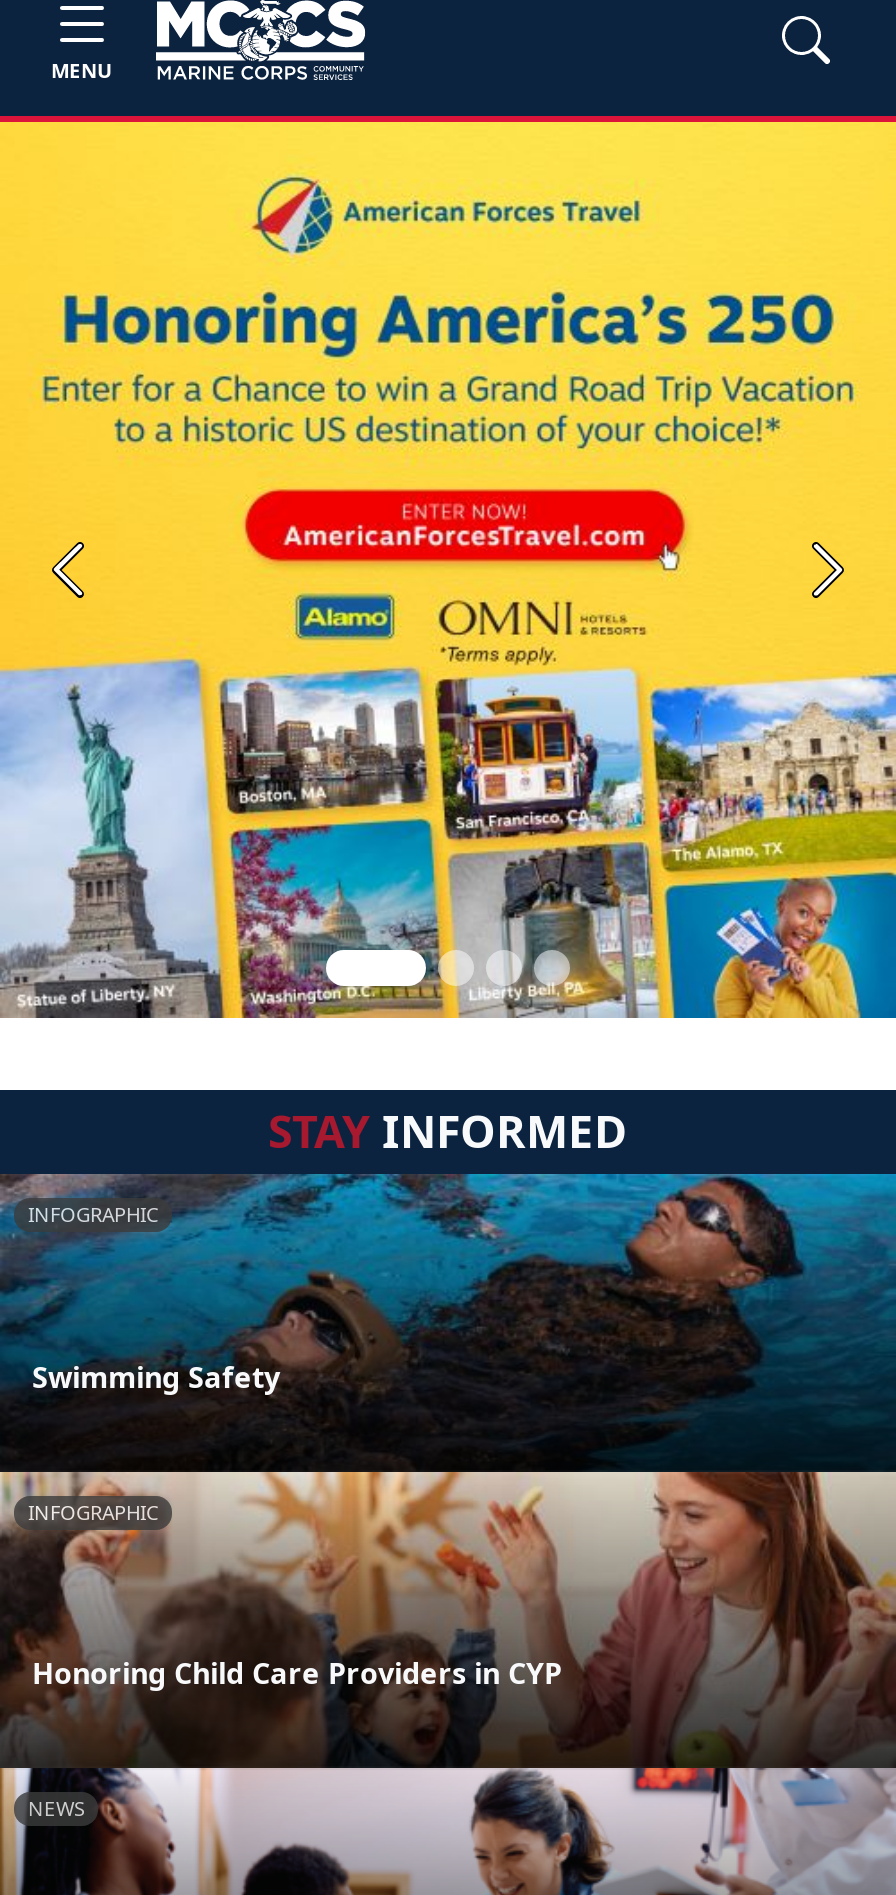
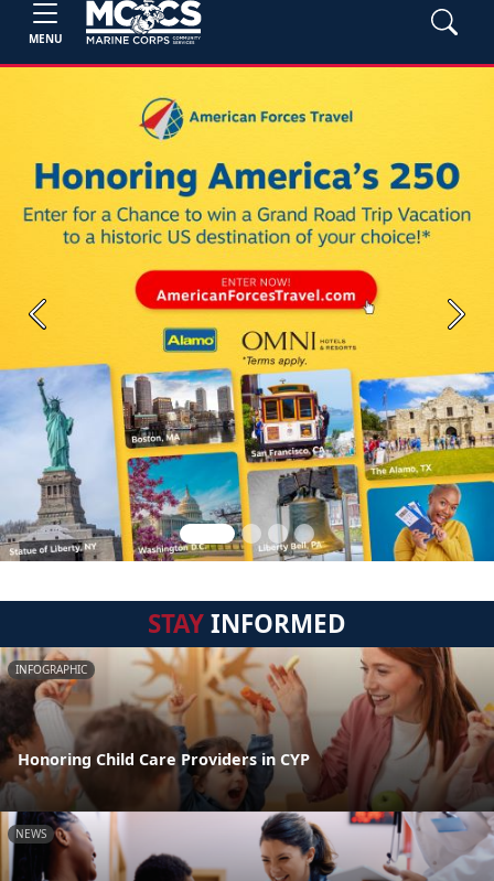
[6,1174,890,1474] [image] | INFOGRAPHIC -> none
[32,1357,280,1395] Swimming Safety -> none

